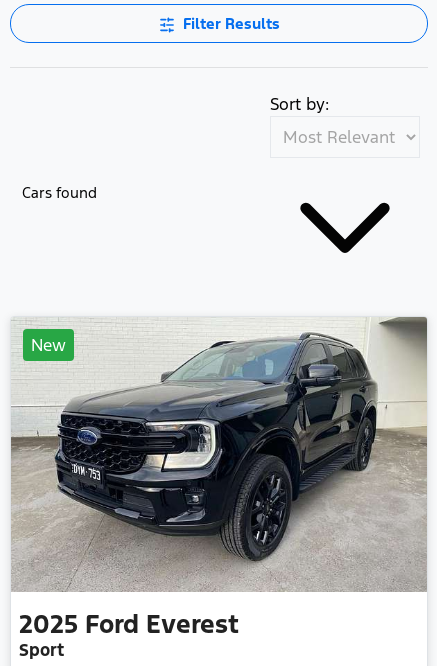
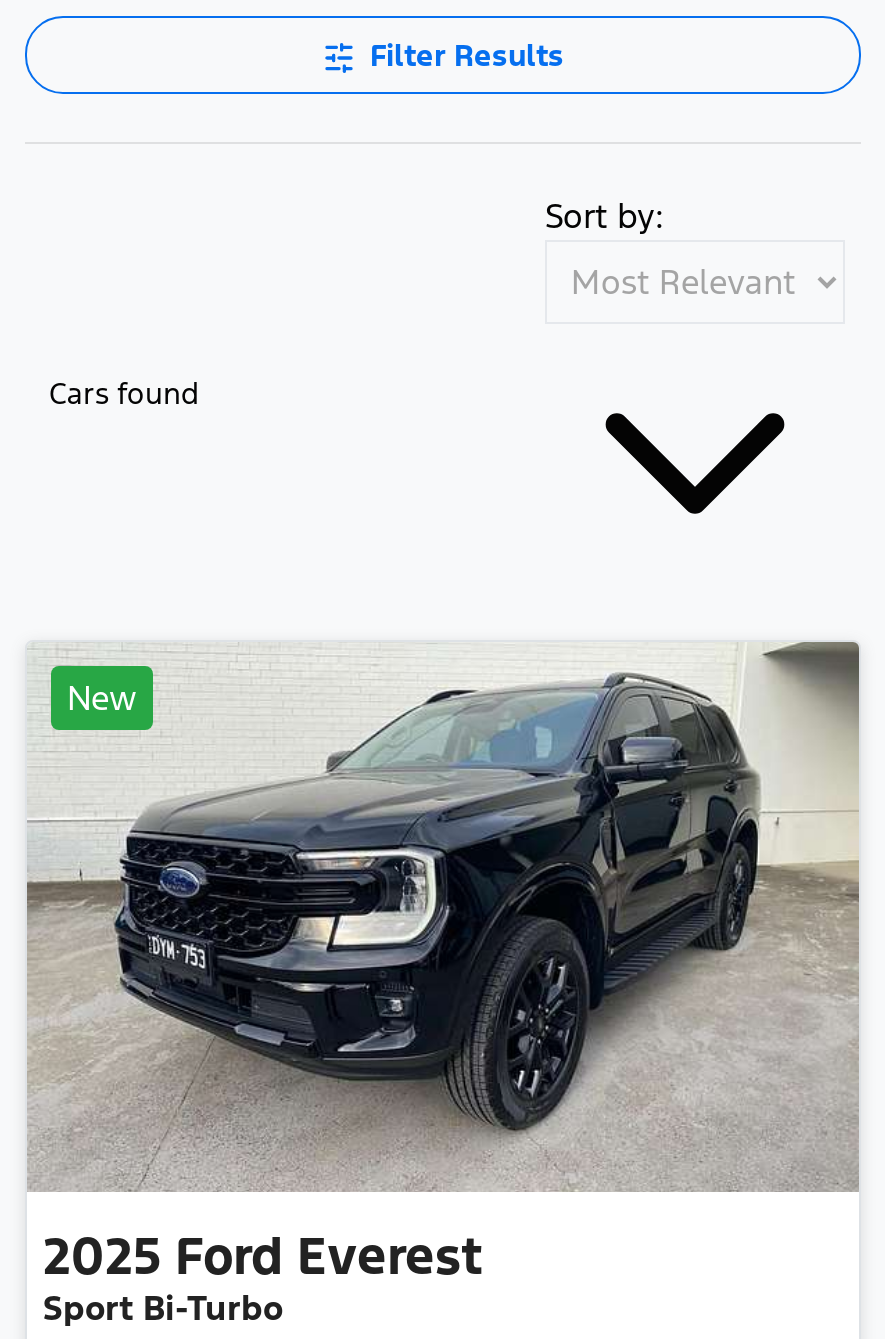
[19,638,64,660] Sport -> [43,1285,283,1329] Sport Bi-Turbo

